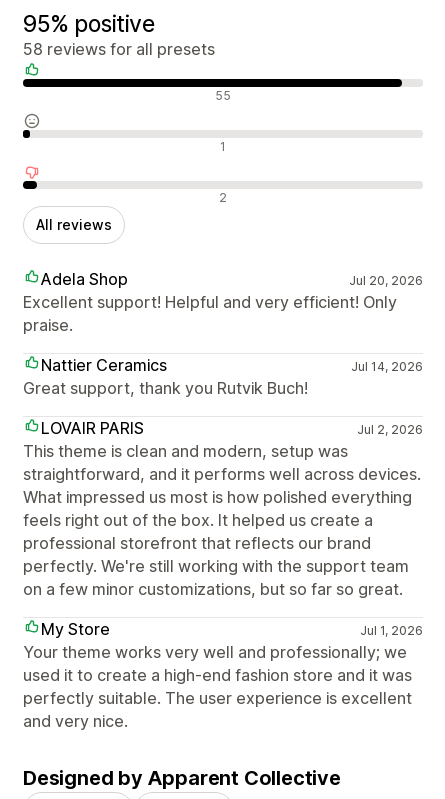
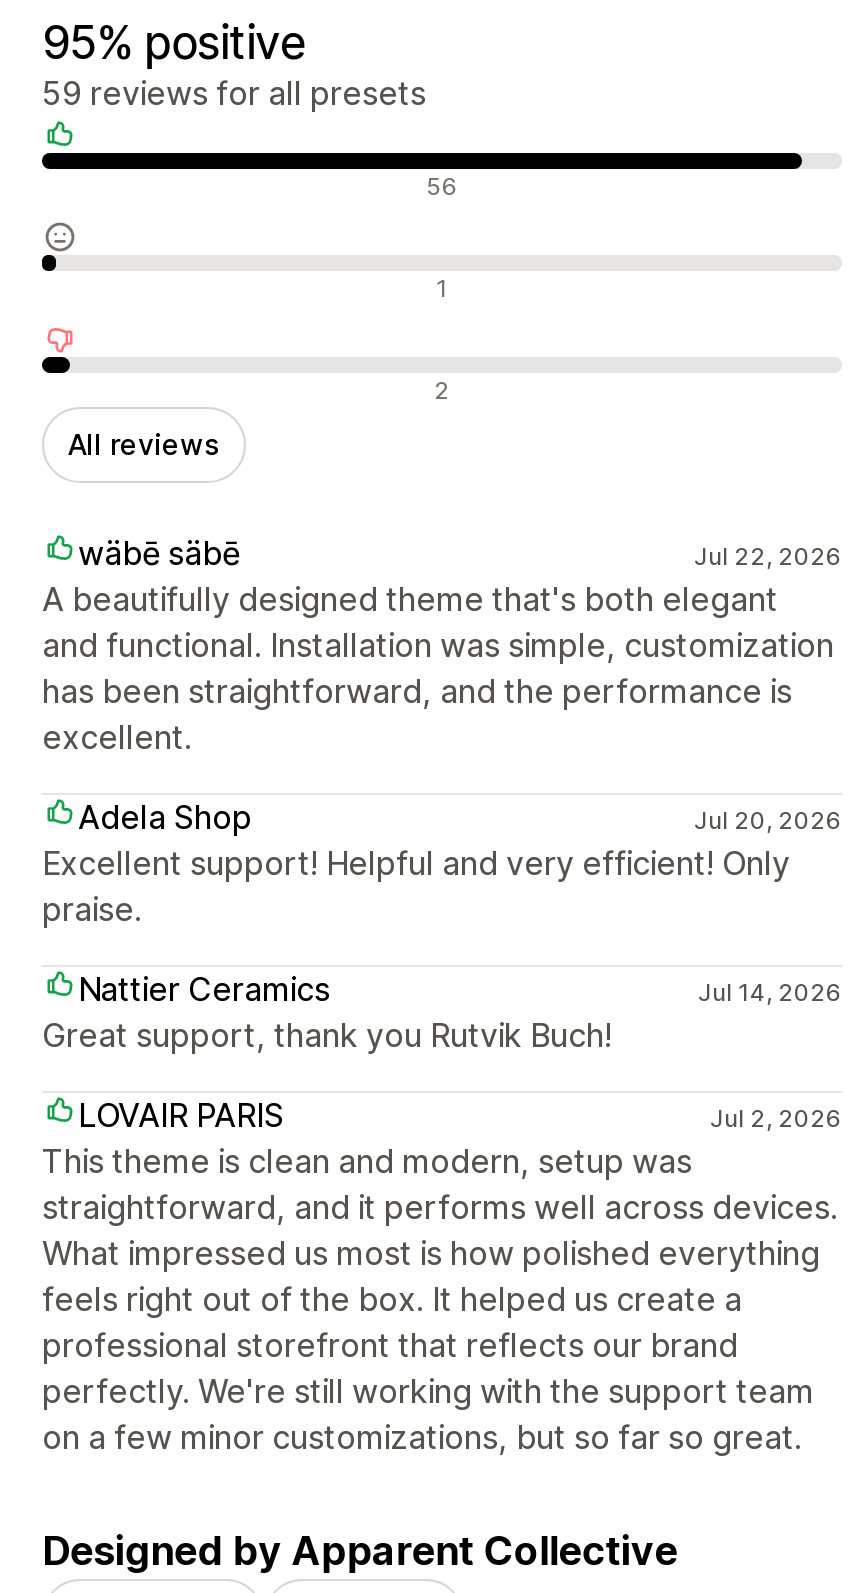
[23,39,215,59] 58 reviews for all presets -> [42,73,426,113] 59 reviews for all presets
[215,88,231,103] 55 -> [426,171,458,201] 56
none -> [42,533,842,757] wäbē säbē | Jul 22, 2026 | A beautifully designed theme that's both elegant | and functional. Installation was simple, customization | has been straightforward, and the performance is | excellent.
moved [23,269,423,599] -> [42,797,842,1457]: Adela Shop | Jul 20, 2026 | Excellent support! Helpful and very efficient! Only | ... | perfectly. We're still working with the support team | on a few minor customizations, but so far so great.
[23,619,423,731] My Store | Jul 1, 2026 | Your theme works very well and professionally; we | used it to create a high-end fashion store and it was | perfectly suitable. The user experience is excellent | and very nice. -> none

